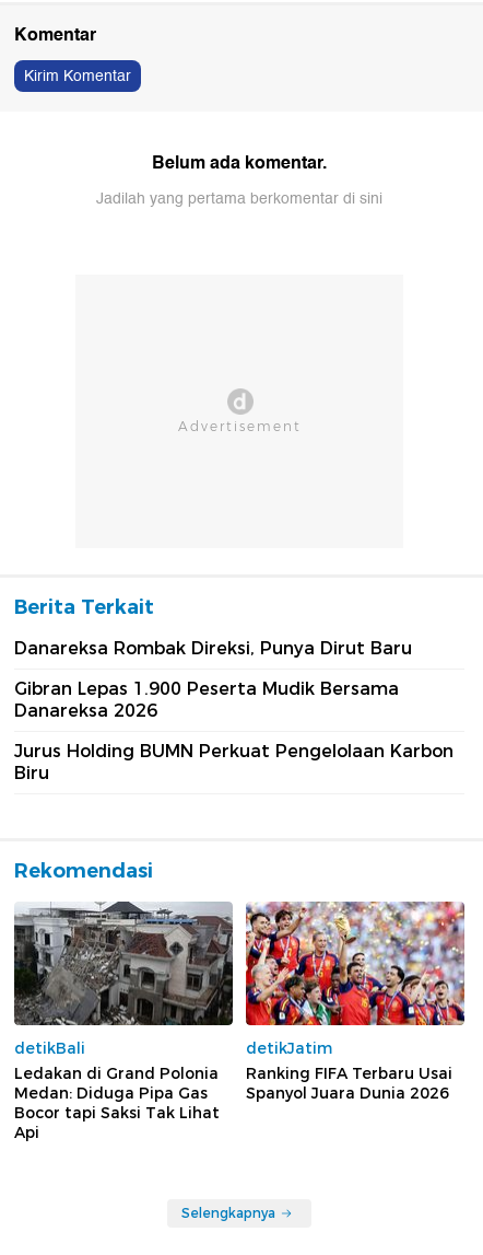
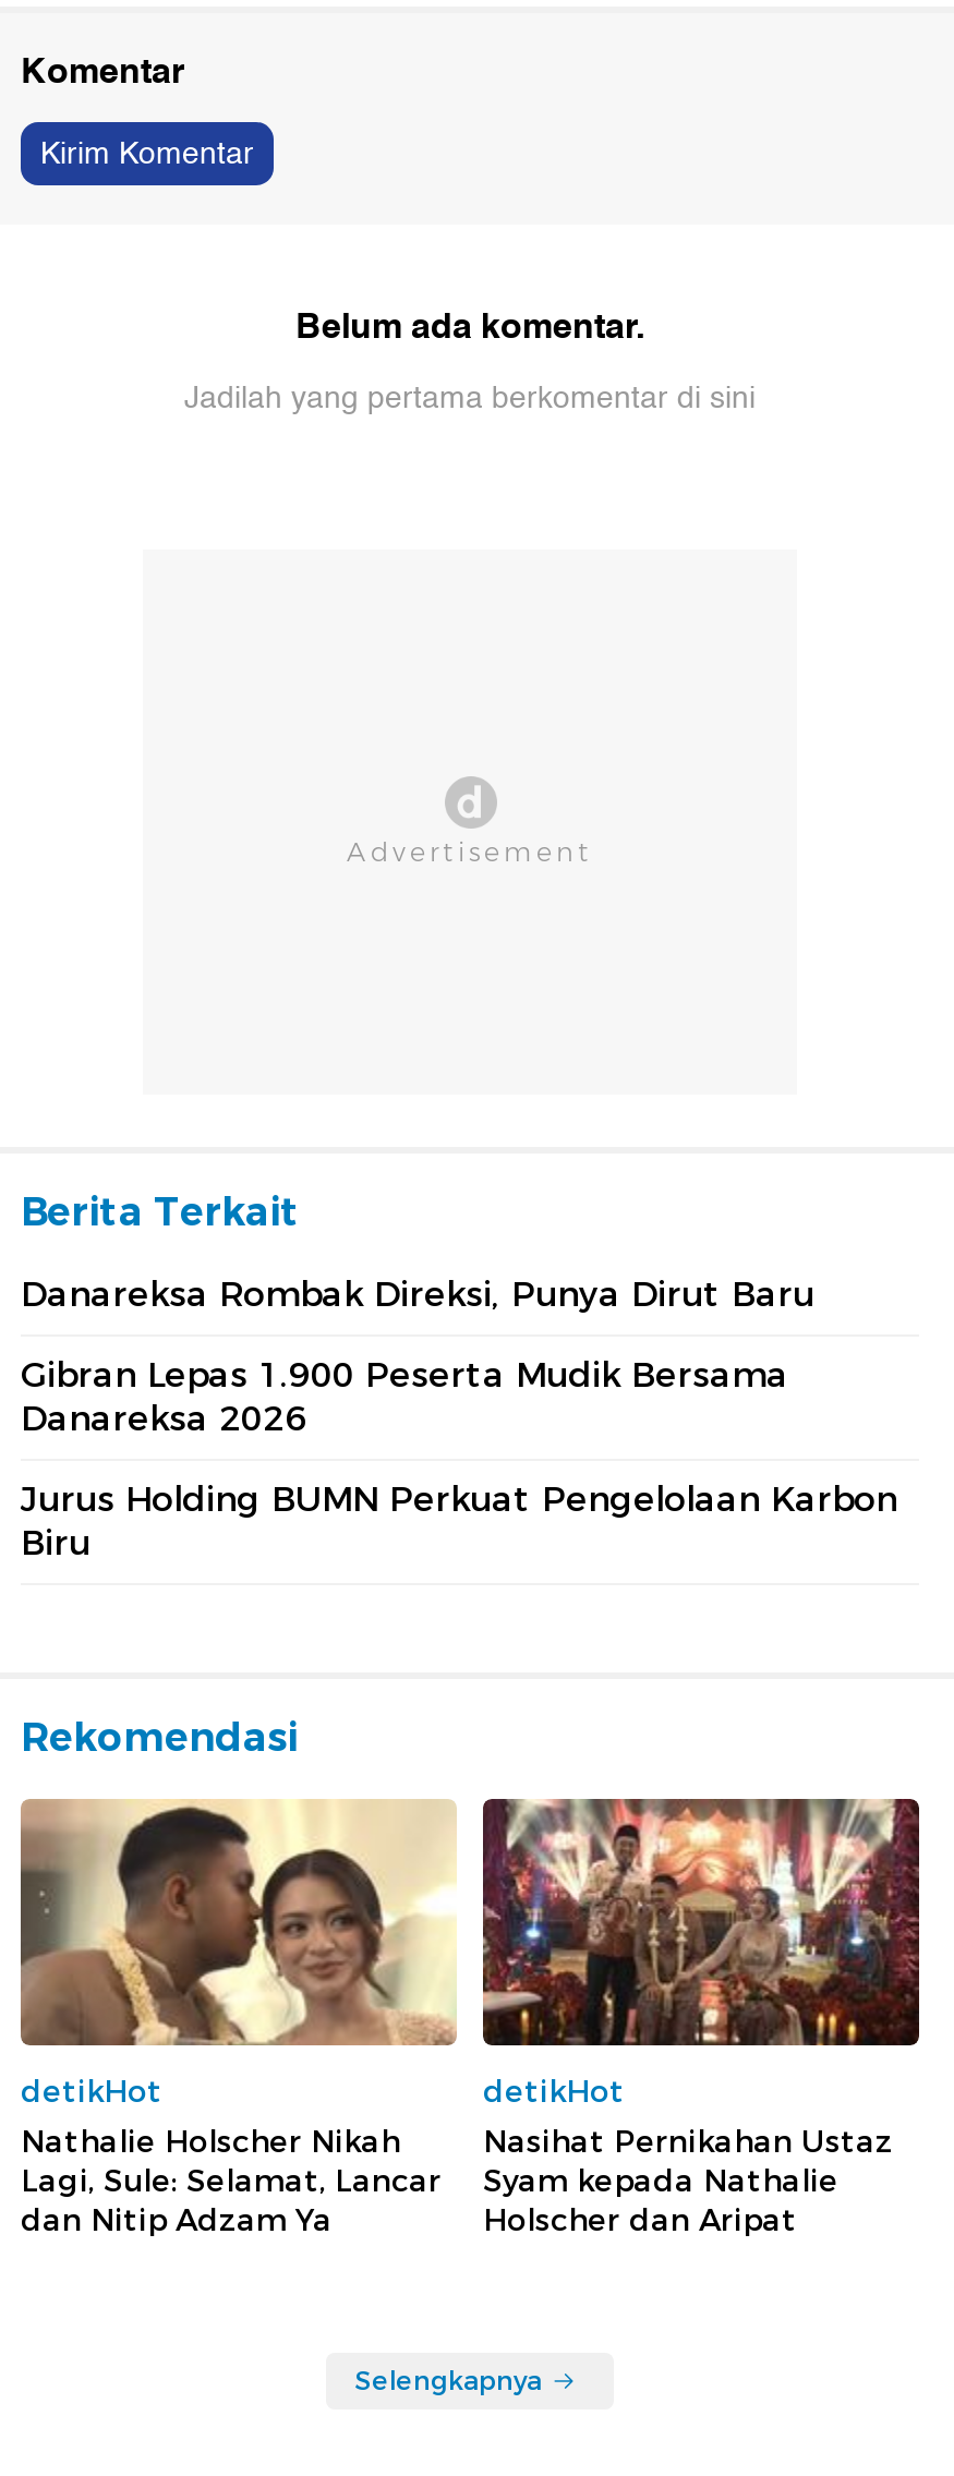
[13,900,234,1142] [image] | detikBali | Ledakan di Grand Polonia | Medan: Diduga Pipa Gas | Bocor tapi Saksi Tak Lihat | Api -> [19,1799,457,2239] [image] | detikHot | Nathalie Holscher Nikah | Lagi, Sule: Selamat, Lancar | dan Nitip Adzam Ya
[245,900,466,1103] [image] | detikJatim | Ranking FIFA Terbaru Usai | Spanyol Juara Dunia 2026 -> [481,1797,921,2239] [image] | detikHot | Nasihat Pernikahan Ustaz | Syam kepada Nathalie | Holscher dan Aripat

